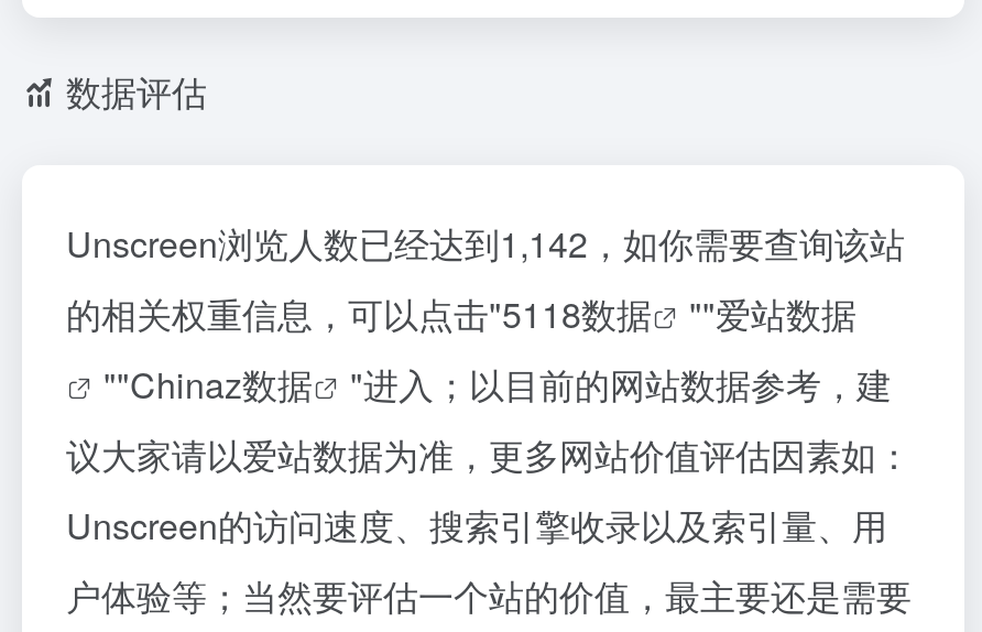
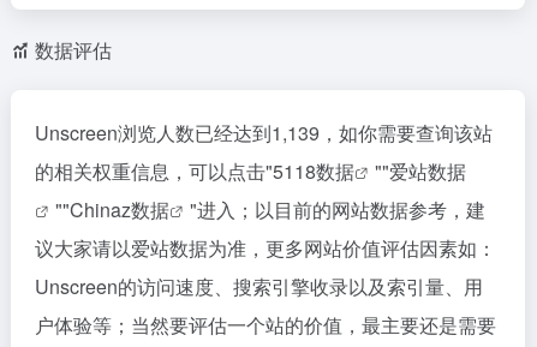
[66,217,905,268] Unscreen浏览人数已经达到1,142，如你需要查询该站 -> [35,119,493,146] Unscreen浏览人数已经达到1,139，如你需要查询该站

